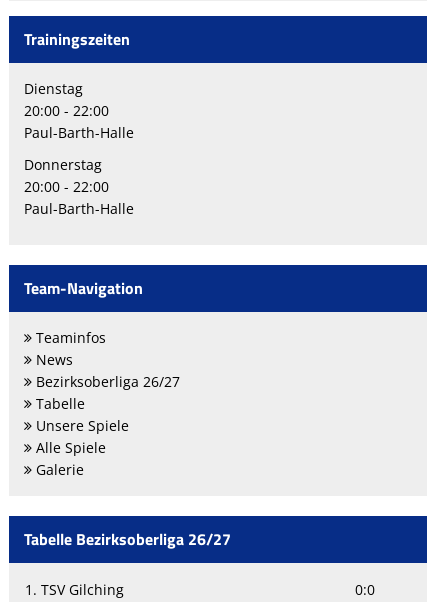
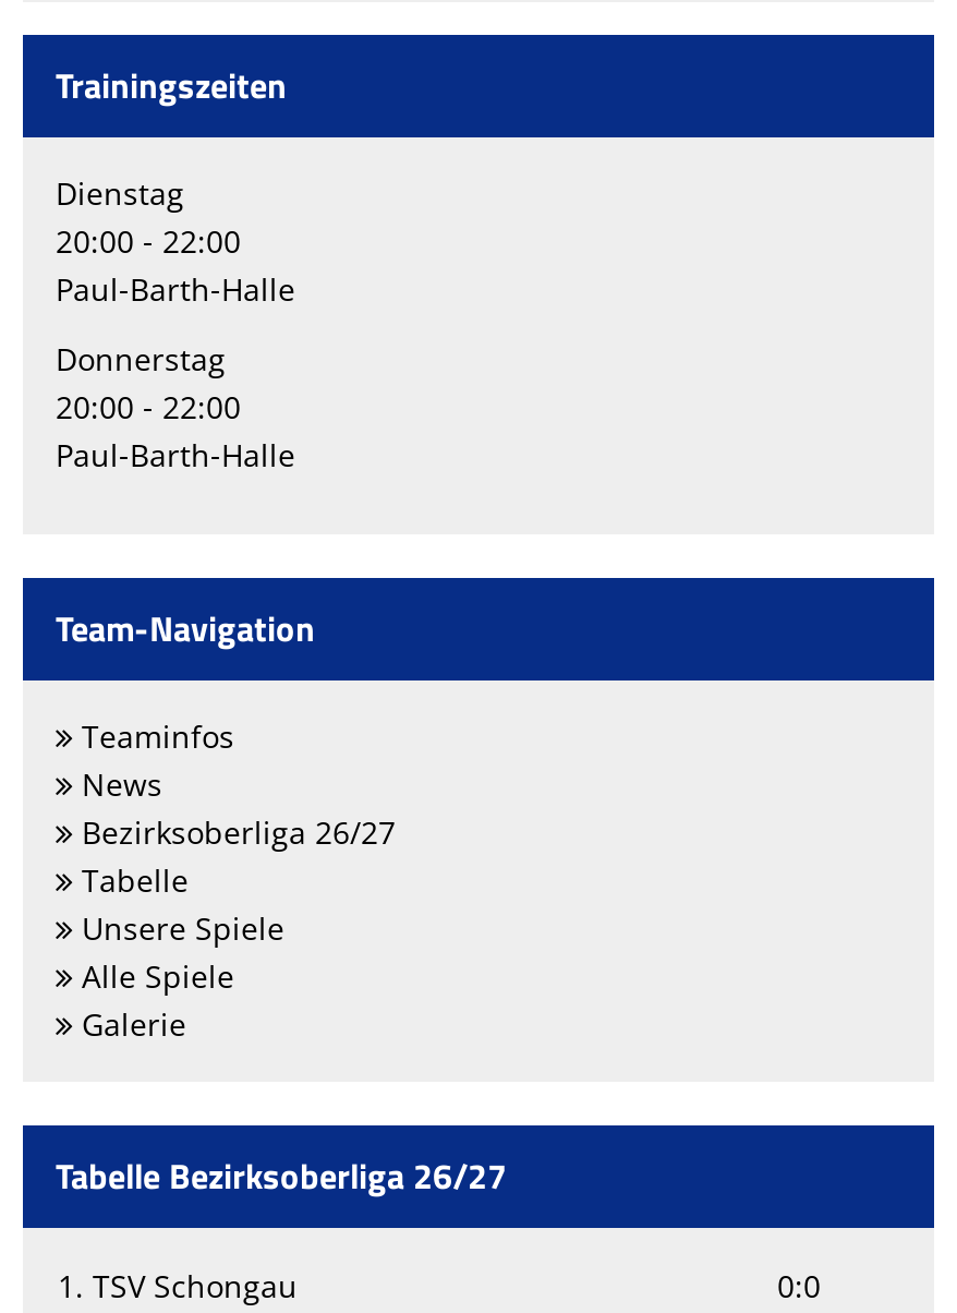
[25,580,124,599] 1. TSV Gilching -> [58,1265,298,1307] 1. TSV Schongau

